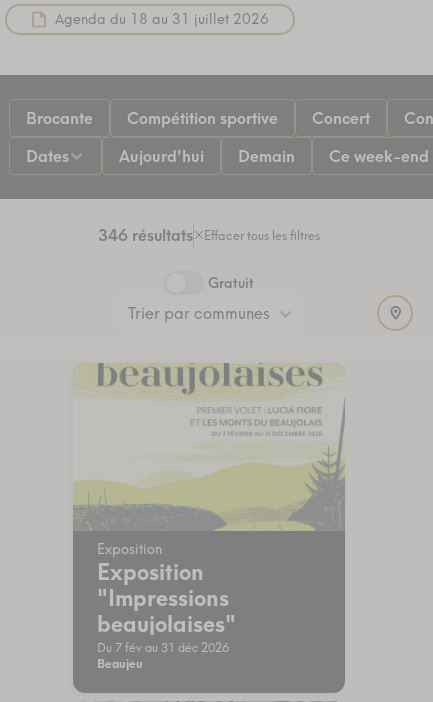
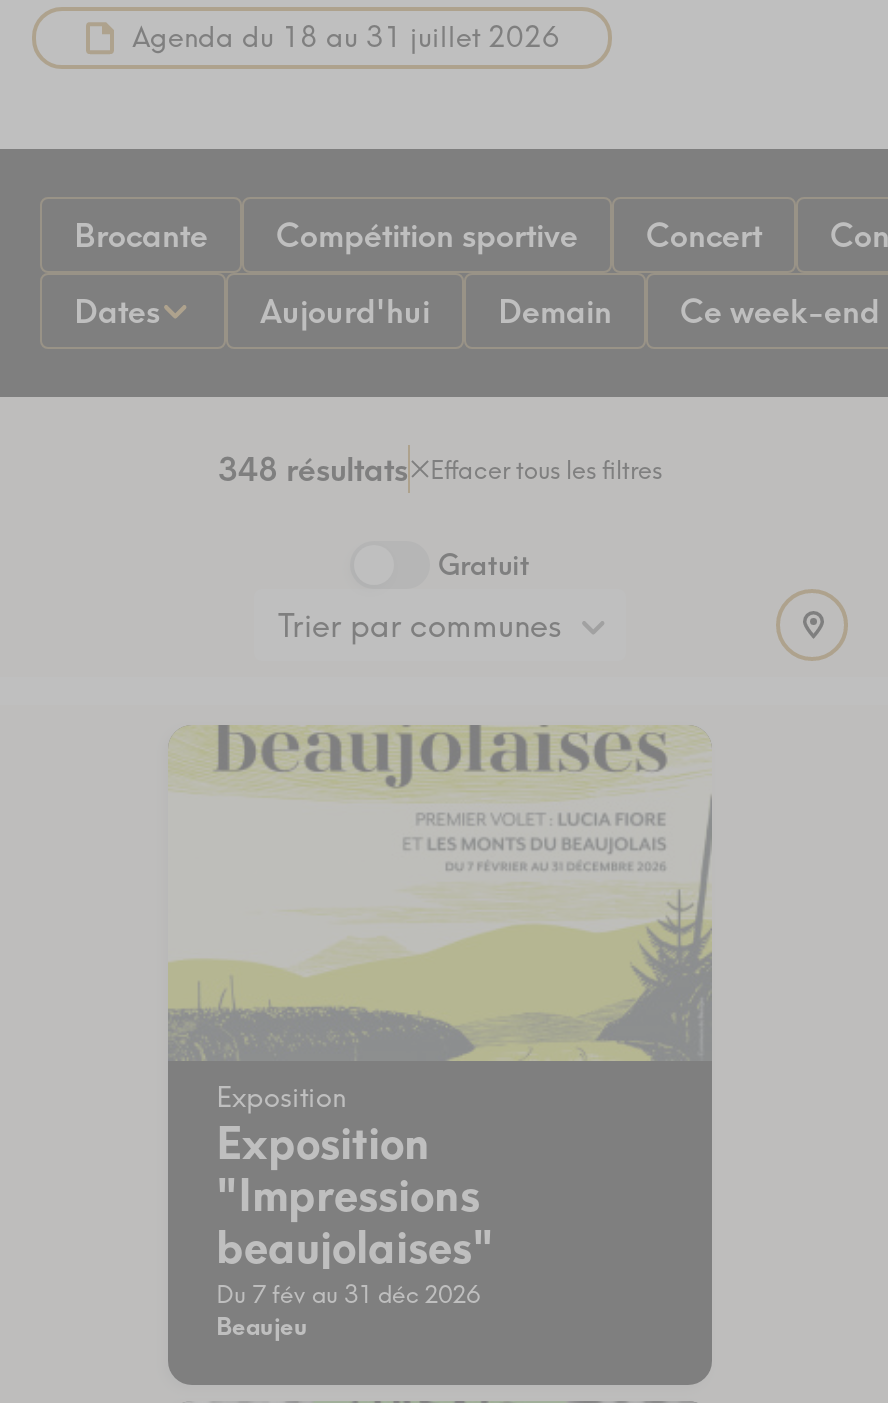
[98,225,320,245] 346 résultats Effacer tous les filtres -> [218,449,662,489] 348 résultats Effacer tous les filtres

